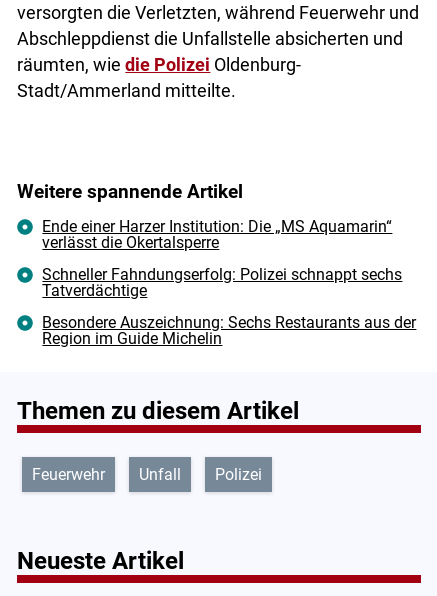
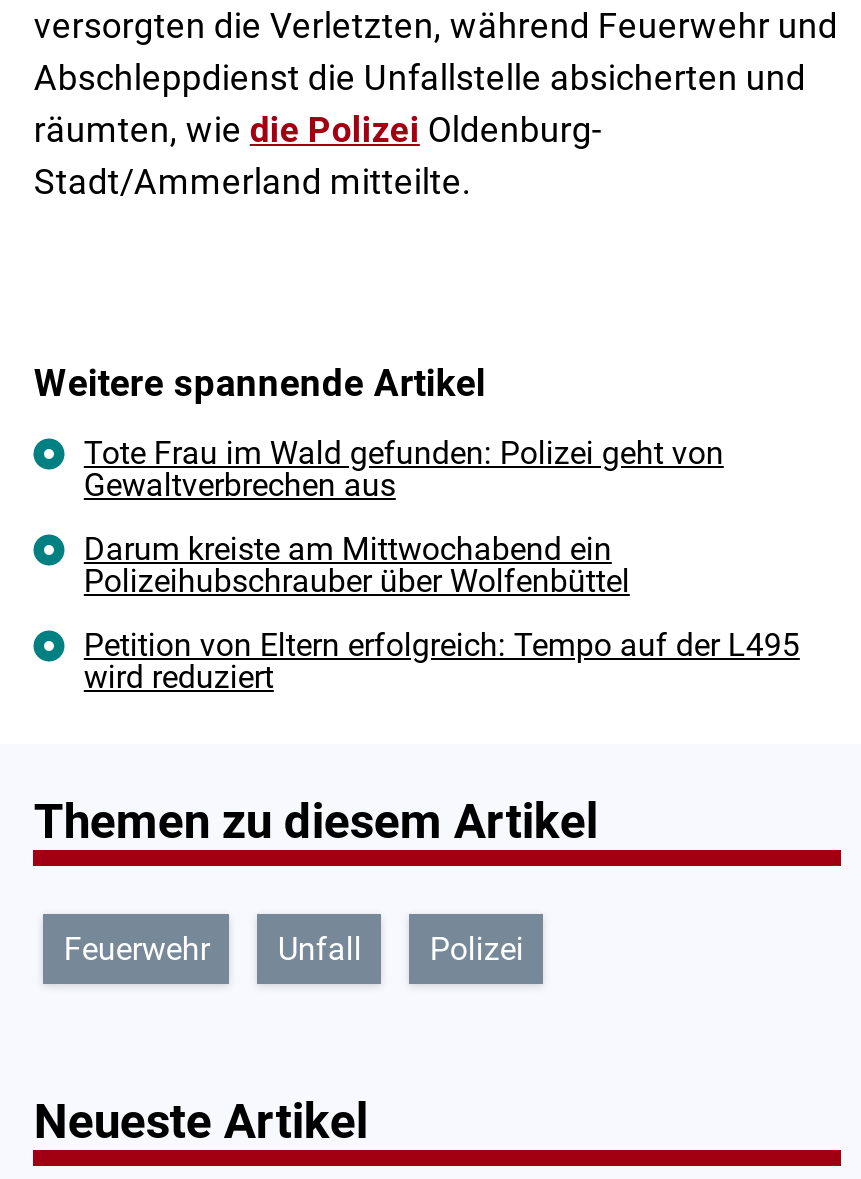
[42,217,392,252] Ende einer Harzer Institution: Die „MS Aquamarin“ | verlässt die Okertalsperre -> [84,435,724,505] Tote Frau im Wald gefunden: Polizei geht von | Gewaltverbrechen aus
[42,265,402,300] Schneller Fahndungserfolg: Polizei schnappt sechs | Tatverdächtige -> [84,531,630,601] Darum kreiste am Mittwochabend ein | Polizeihubschrauber über Wolfenbüttel
[42,313,416,348] Besondere Auszeichnung: Sechs Restaurants aus der | Region im Guide Michelin -> [84,627,800,697] Petition von Eltern erfolgreich: Tempo auf der L495 | wird reduziert

